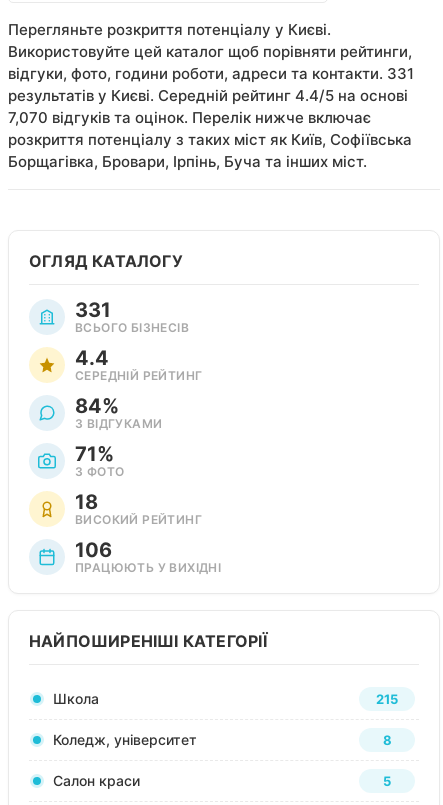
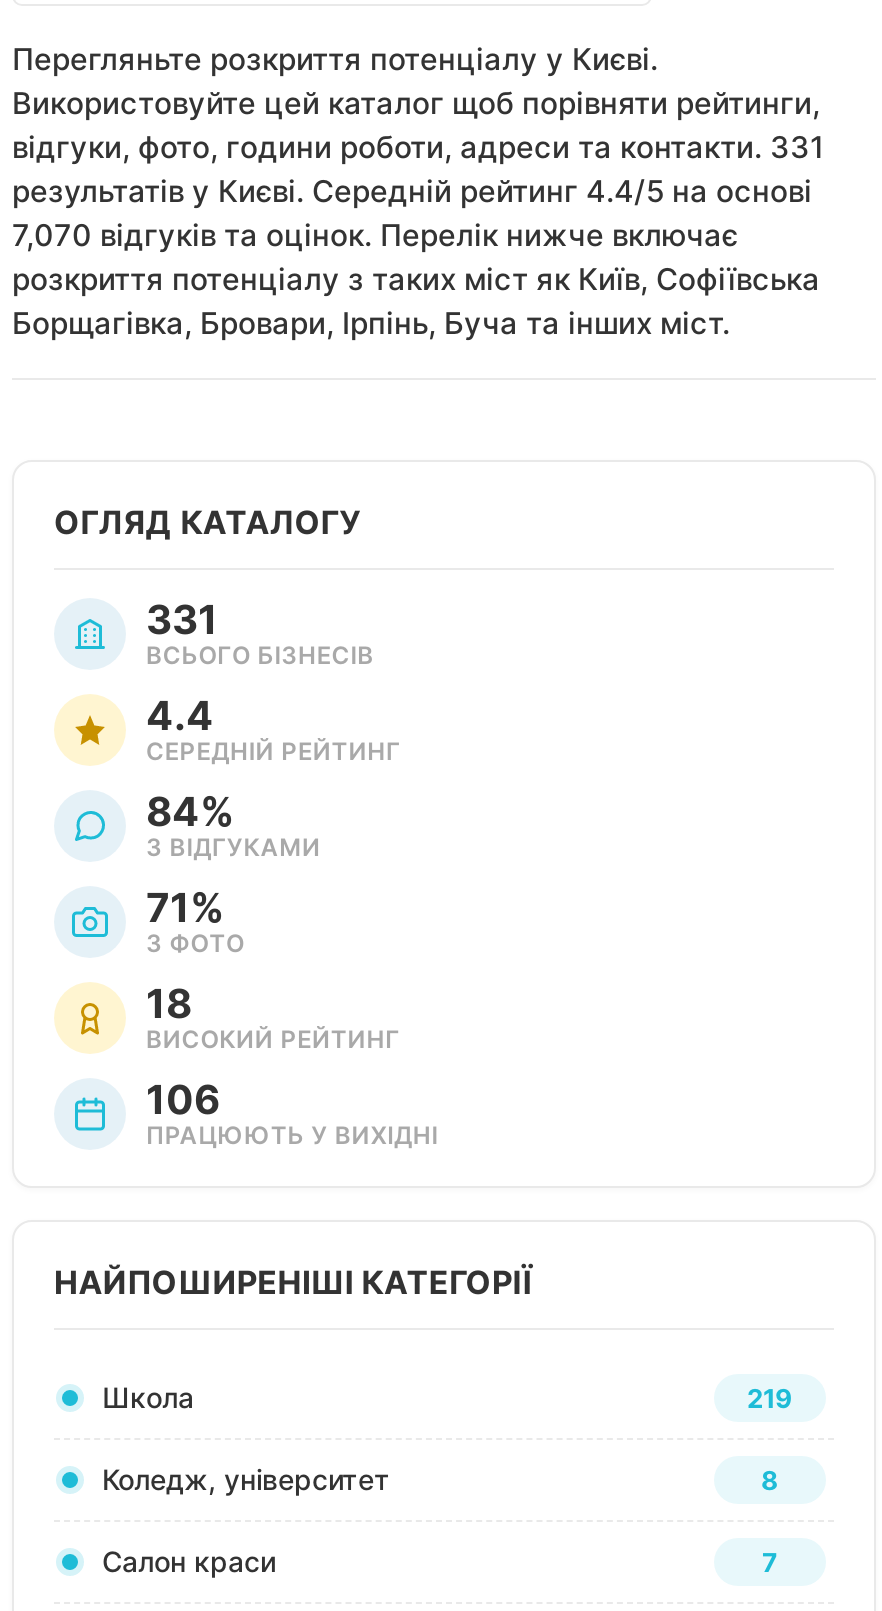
[376,691,398,707] 215 -> [747,1382,793,1414] 219
[383,773,391,789] 5 -> [762,1546,778,1578] 7

